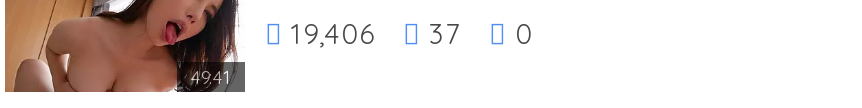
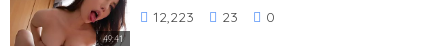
[291,16,373,52] 19,406 -> [153,8,194,26] 12,223
[429,16,459,52] 37 -> [222,8,238,26] 23

